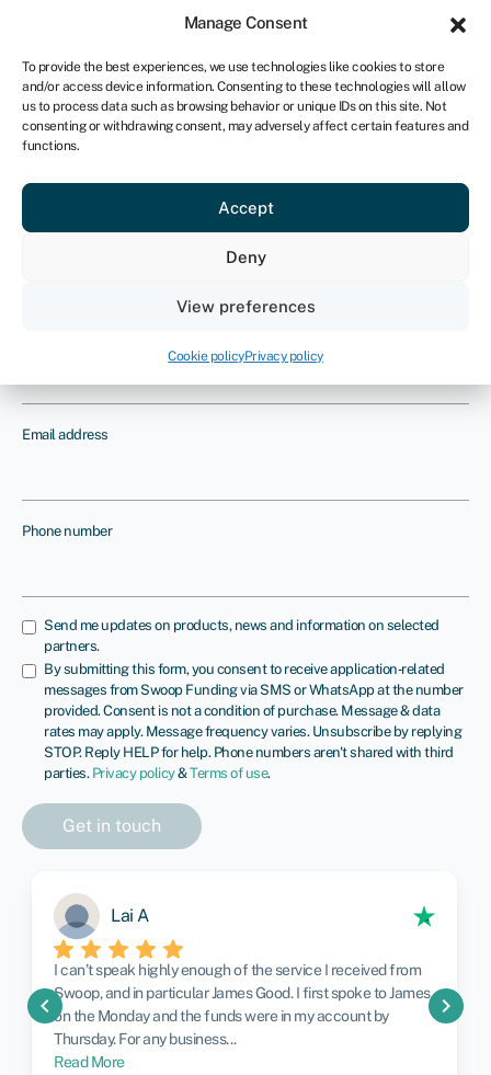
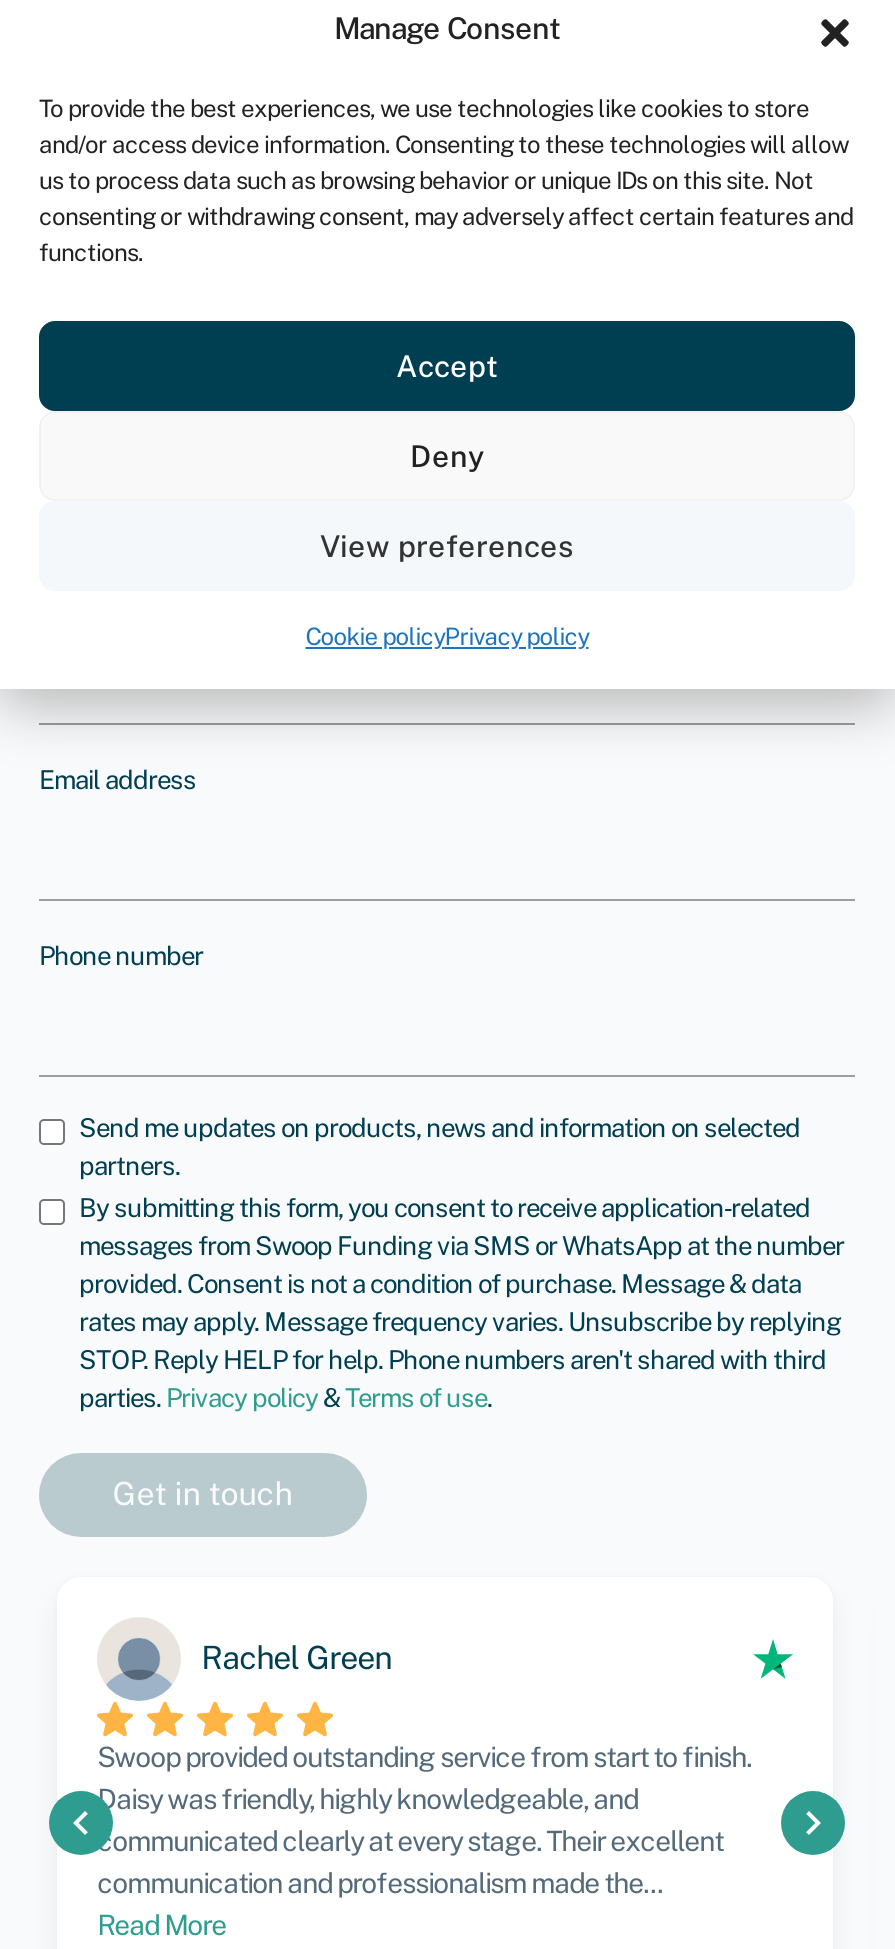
[111,905,149,926] Lai A -> [201,1639,391,1677] Rachel Green
[54,961,430,1048] I can’t speak highly enough of the service I received from | Swoop, and in particular James Good. I first spoke to James | on the Monday and the funds were in my account by | Thursday. For any business... -> [97,1741,751,1899] Swoop provided outstanding service from start to finish. | Daisy was friendly, highly knowledgeable, and | communicated clearly at every stage. Their excellent | communication and professionalism made the...

